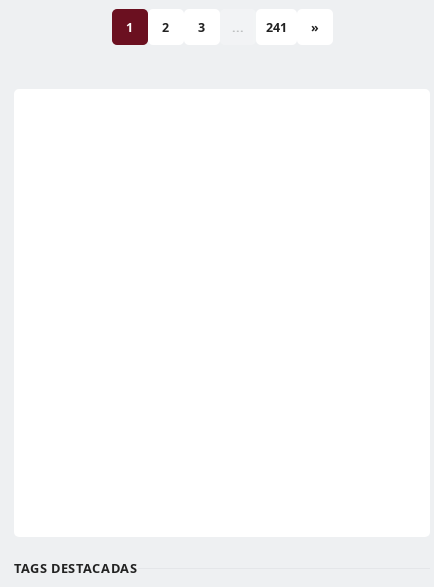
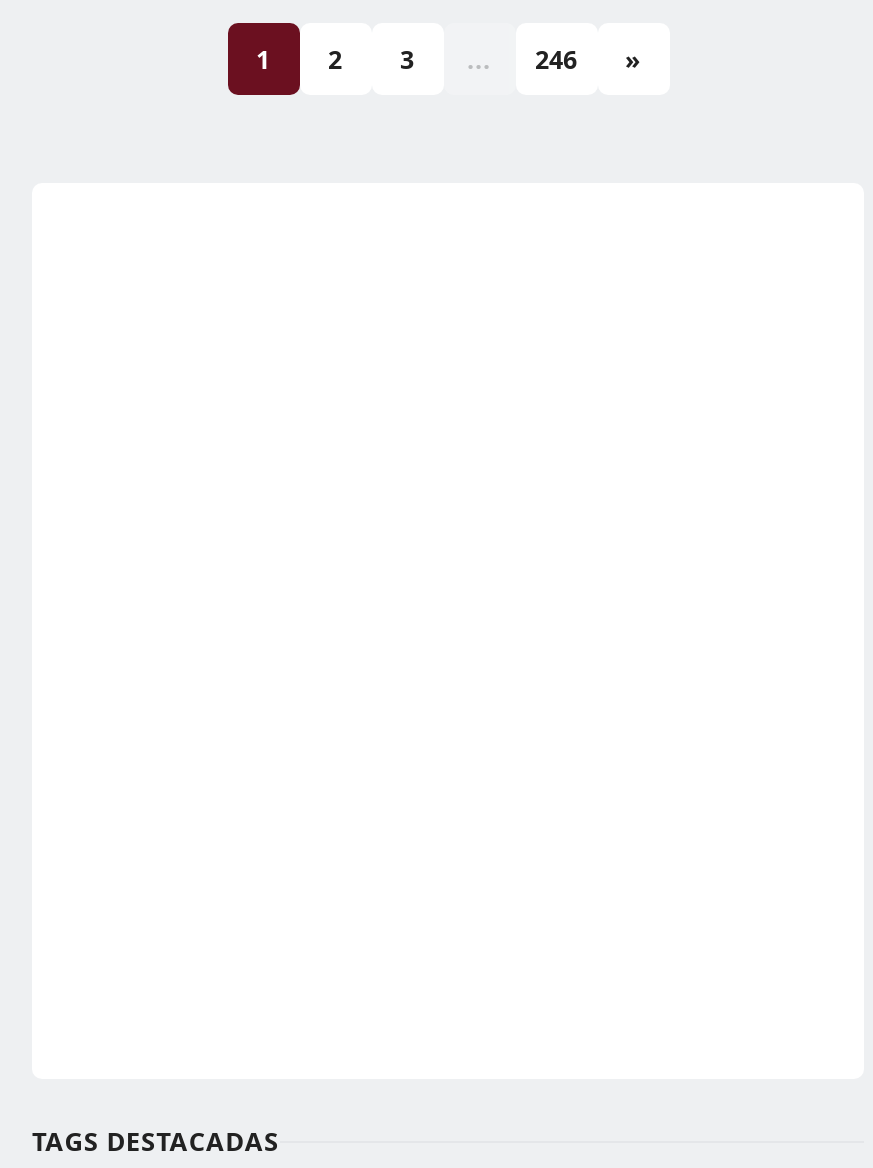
[265,18,286,35] 241 -> [535,42,577,76] 246

